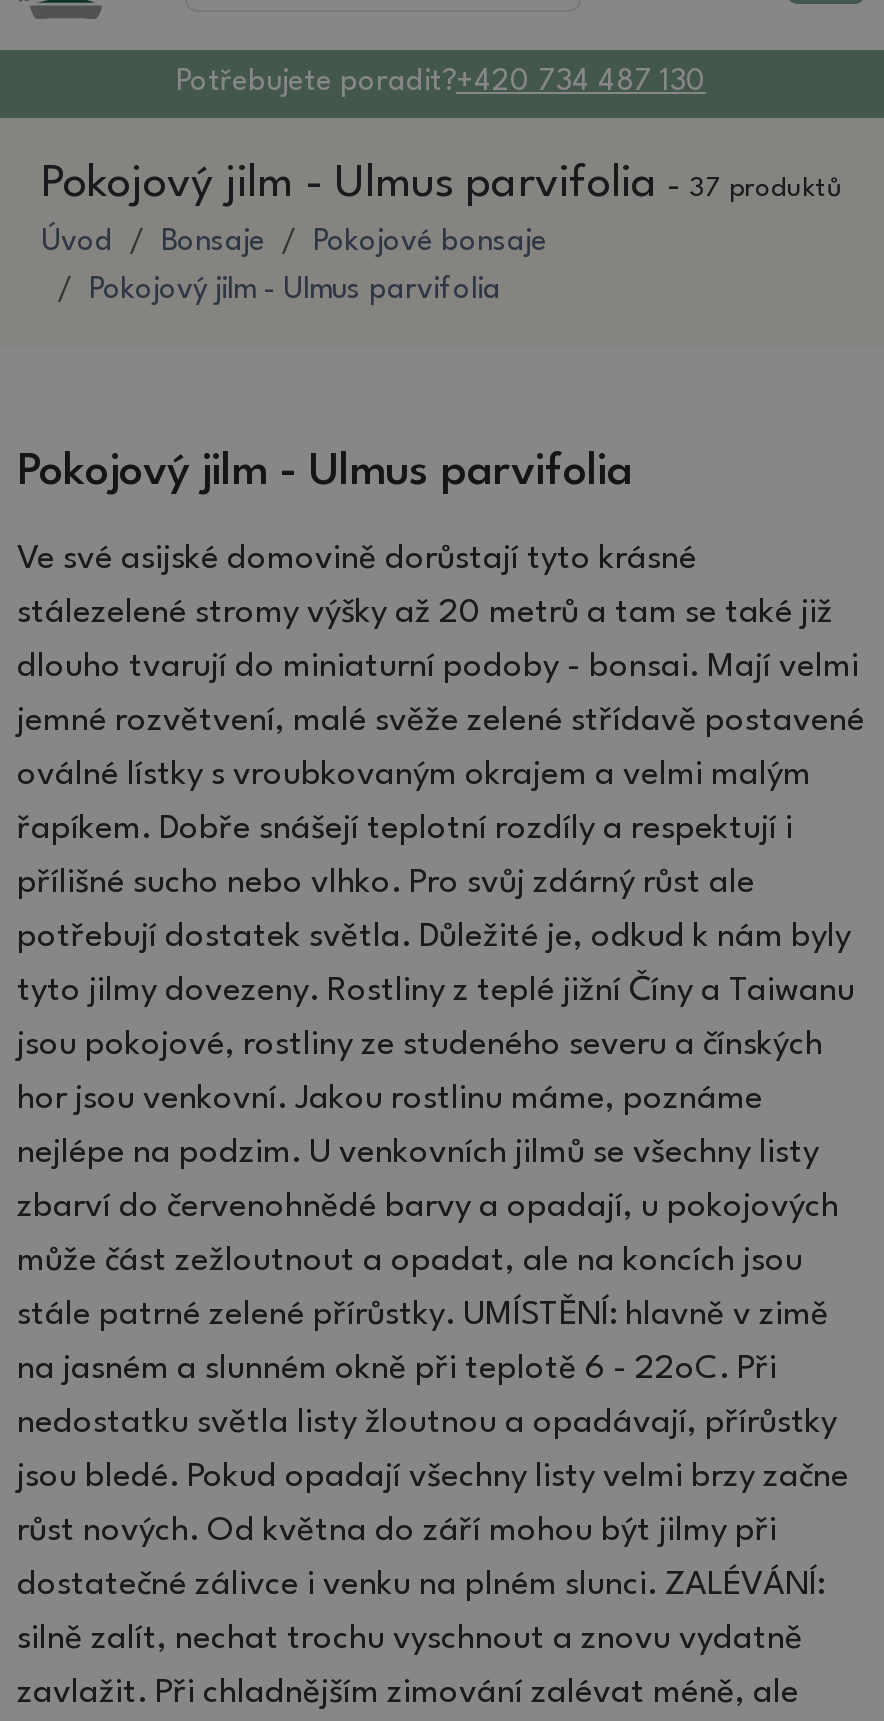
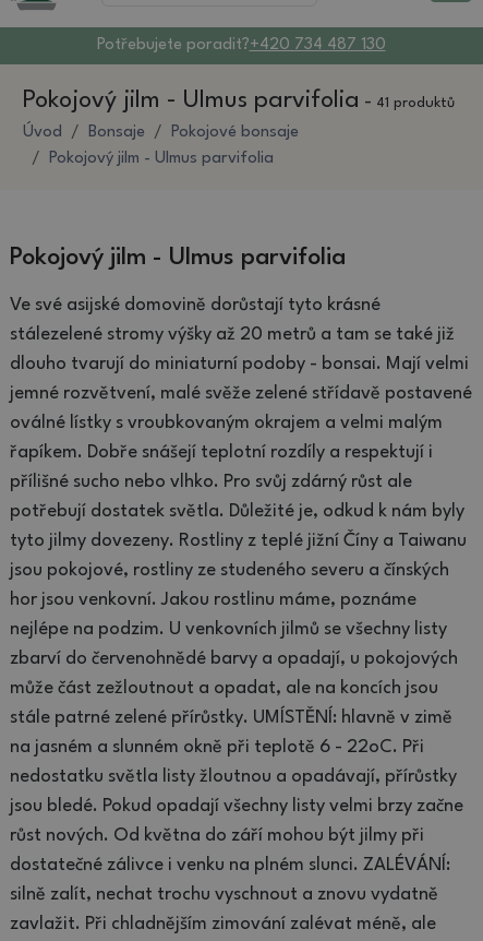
[41,163,841,207] Pokojový jilm - Ulmus parvifolia - 37 produktů -> [23,89,455,113] Pokojový jilm - Ulmus parvifolia - 41 produktů

